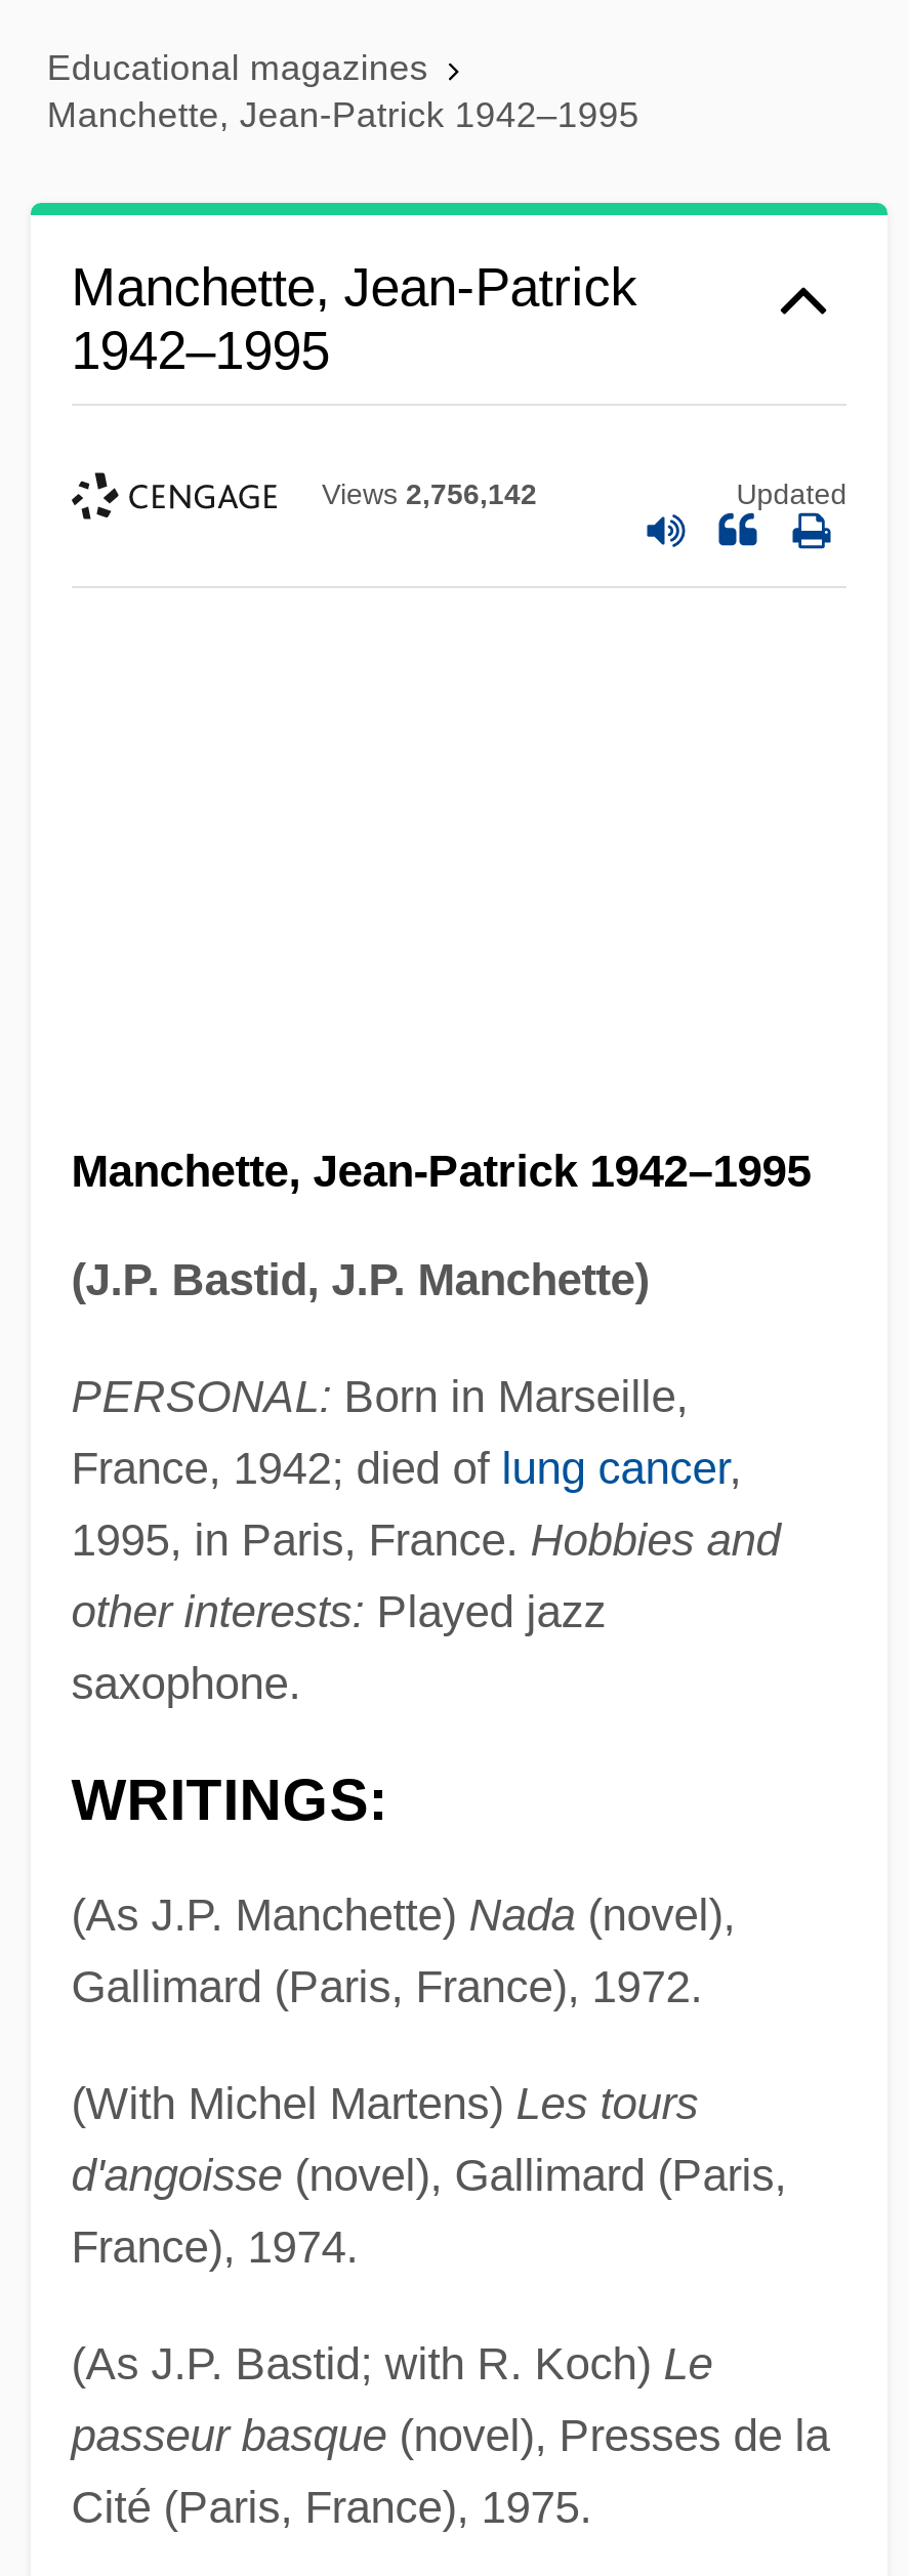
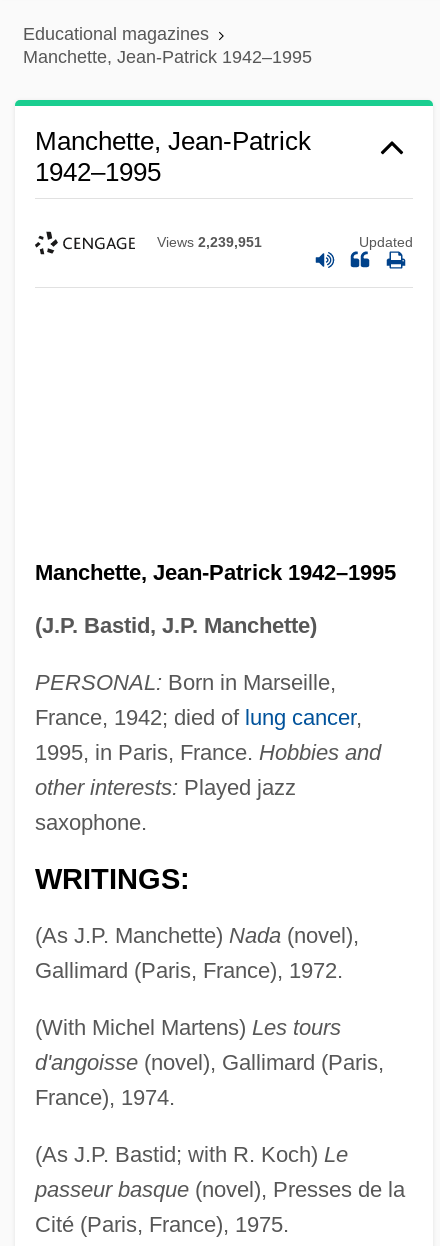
[322,479,537,511] Views 2,756,142 -> [157,234,262,250] Views 2,239,951

